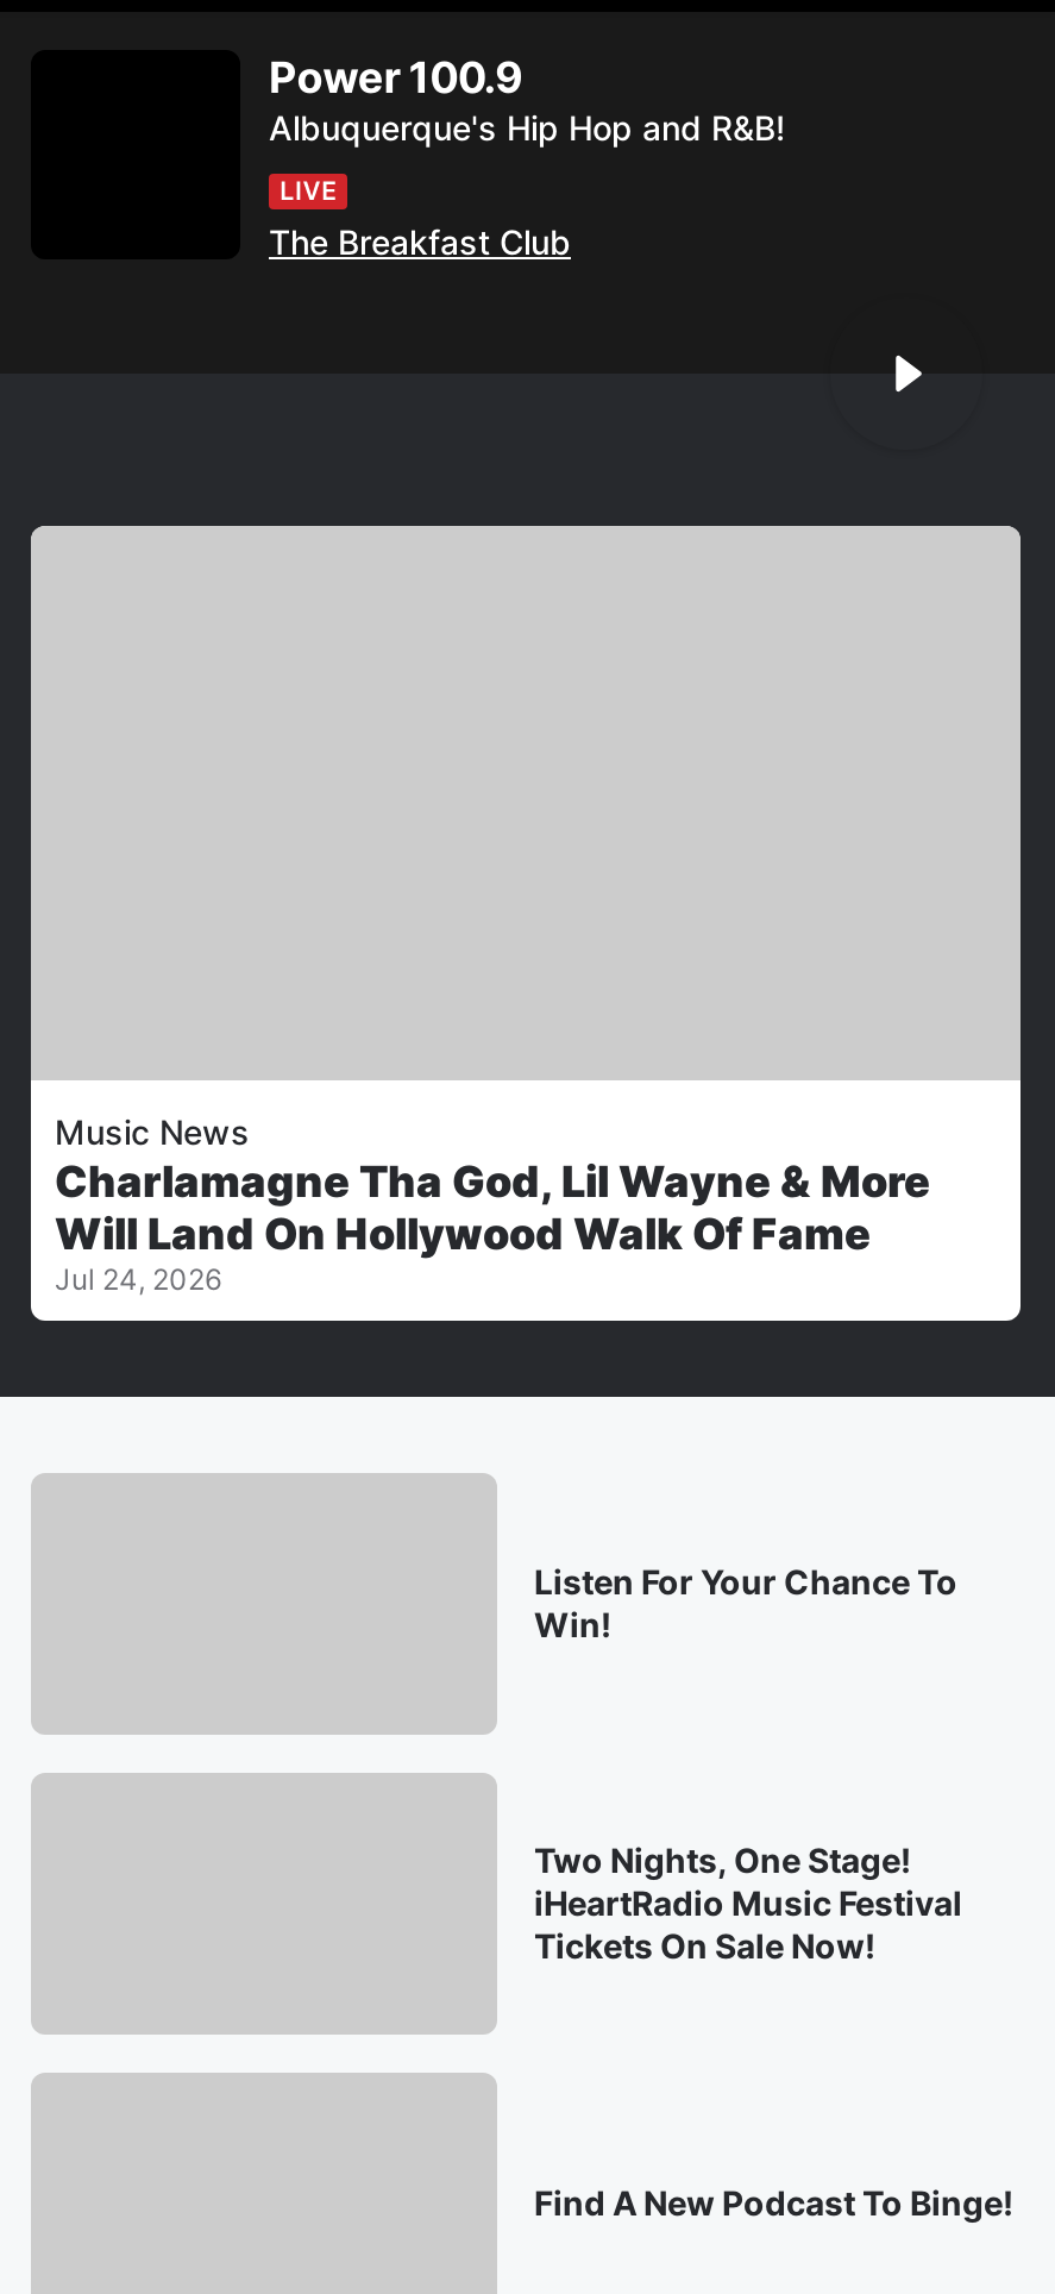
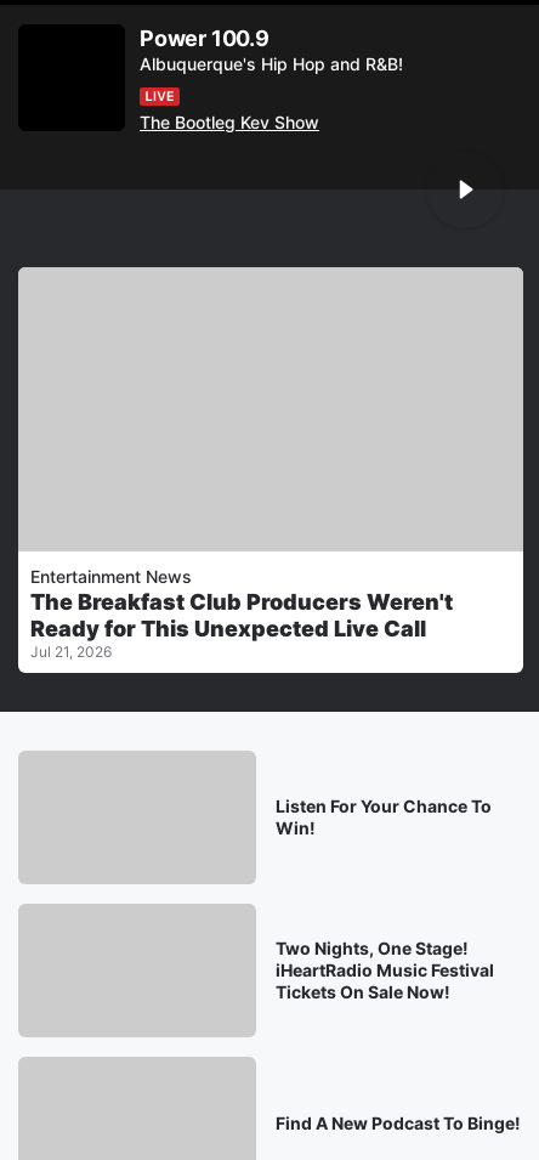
[269,221,571,262] The Breakfast Club -> [140,112,319,132] The Bootleg Kev Show
[55,1111,930,1297] Music News | Charlamagne Tha God, Lil Wayne & More | Will Land On Hollywood Walk Of Fame | Jul 24, 2026 -> [30,566,453,661] Entertainment News | The Breakfast Club Producers Weren't | Ready for This Unexpected Live Call | Jul 21, 2026

